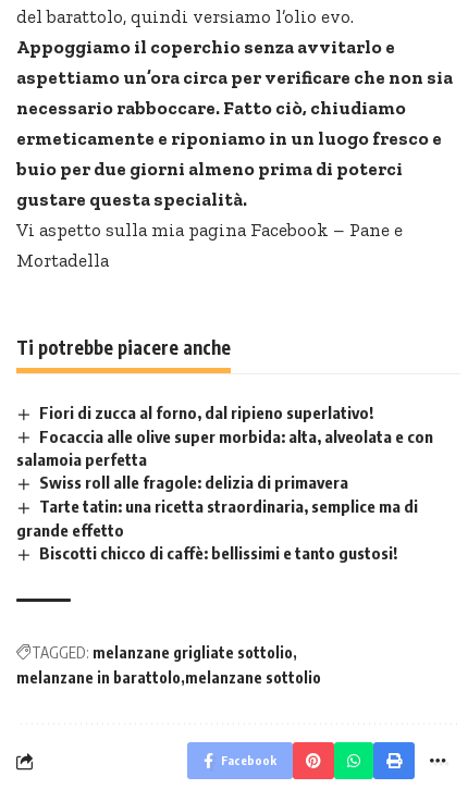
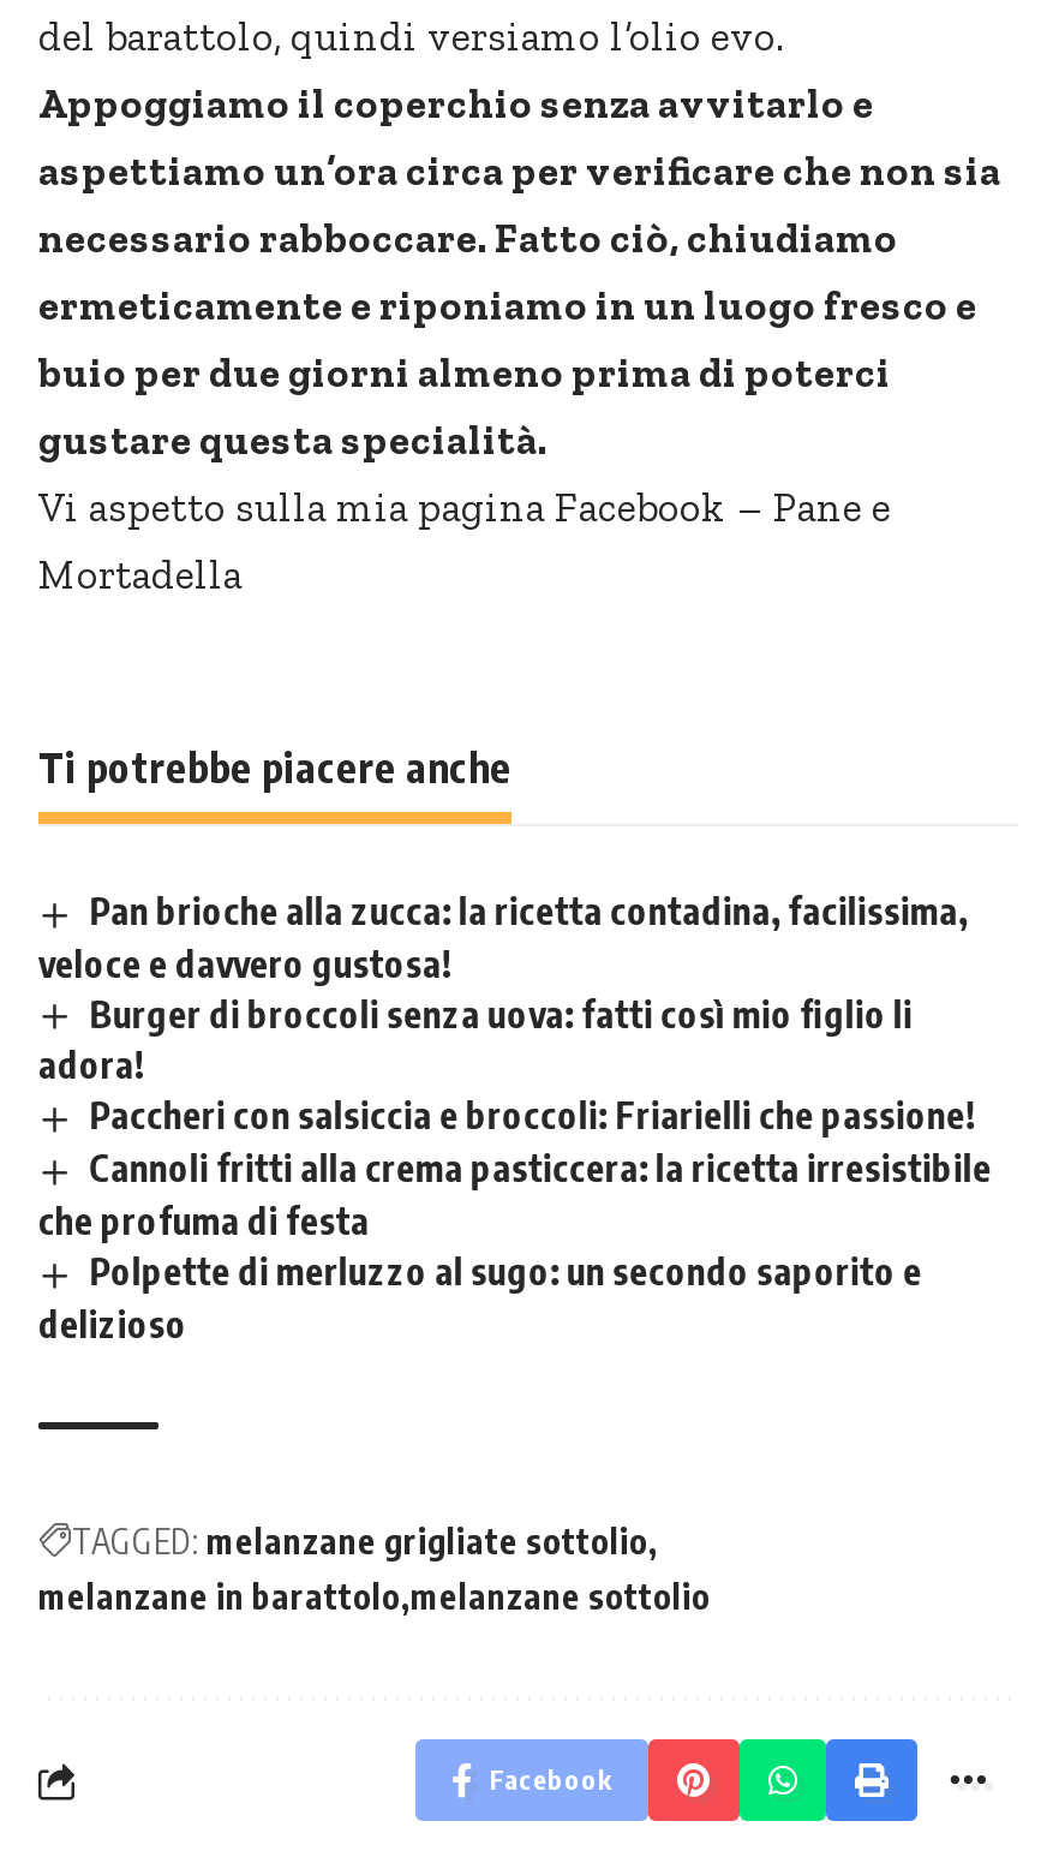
[16,402,433,563] Fiori di zucca al forno, dal ripieno superlativo! | Focaccia alle olive super morbida: alta, alveolata e con | salamoia perfetta | Swiss roll alle fragole: delizia di primavera | Tarte tatin: una ricetta straordinaria, semplice ma di | grande effetto | Biscotti chicco di caffè: bellissimi e tanto gustosi! -> [38,888,992,1346] Pan brioche alla zucca: la ricetta contadina, facilissima, | veloce e davvero gustosa! | Burger di broccoli senza uova: fatti così mio figlio li | adora! | Paccheri con salsiccia e broccoli: Friarielli che passione! | Cannoli fritti alla crema pasticcera: la ricetta irresistibile | che profuma di festa | Polpette di merluzzo al sugo: un secondo saporito e | delizioso

